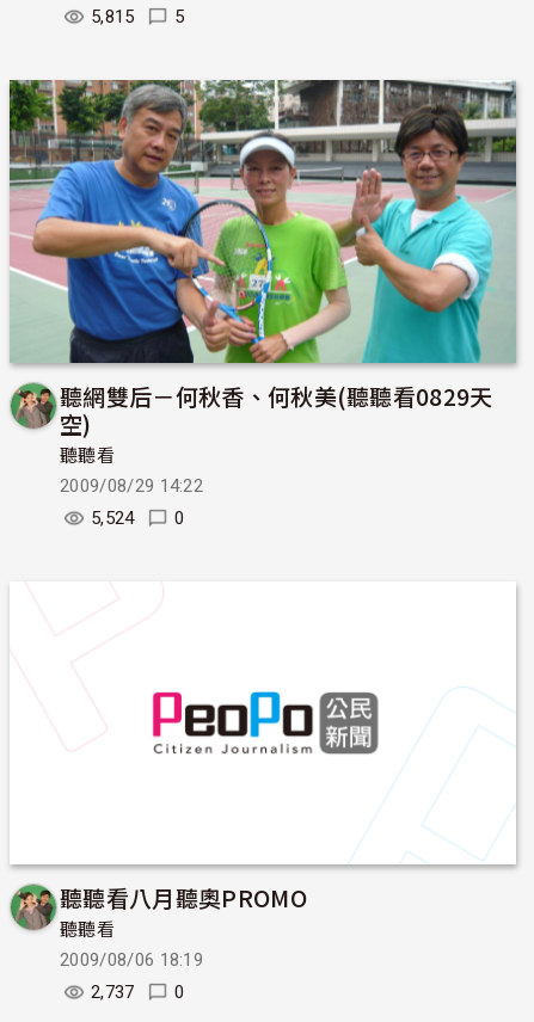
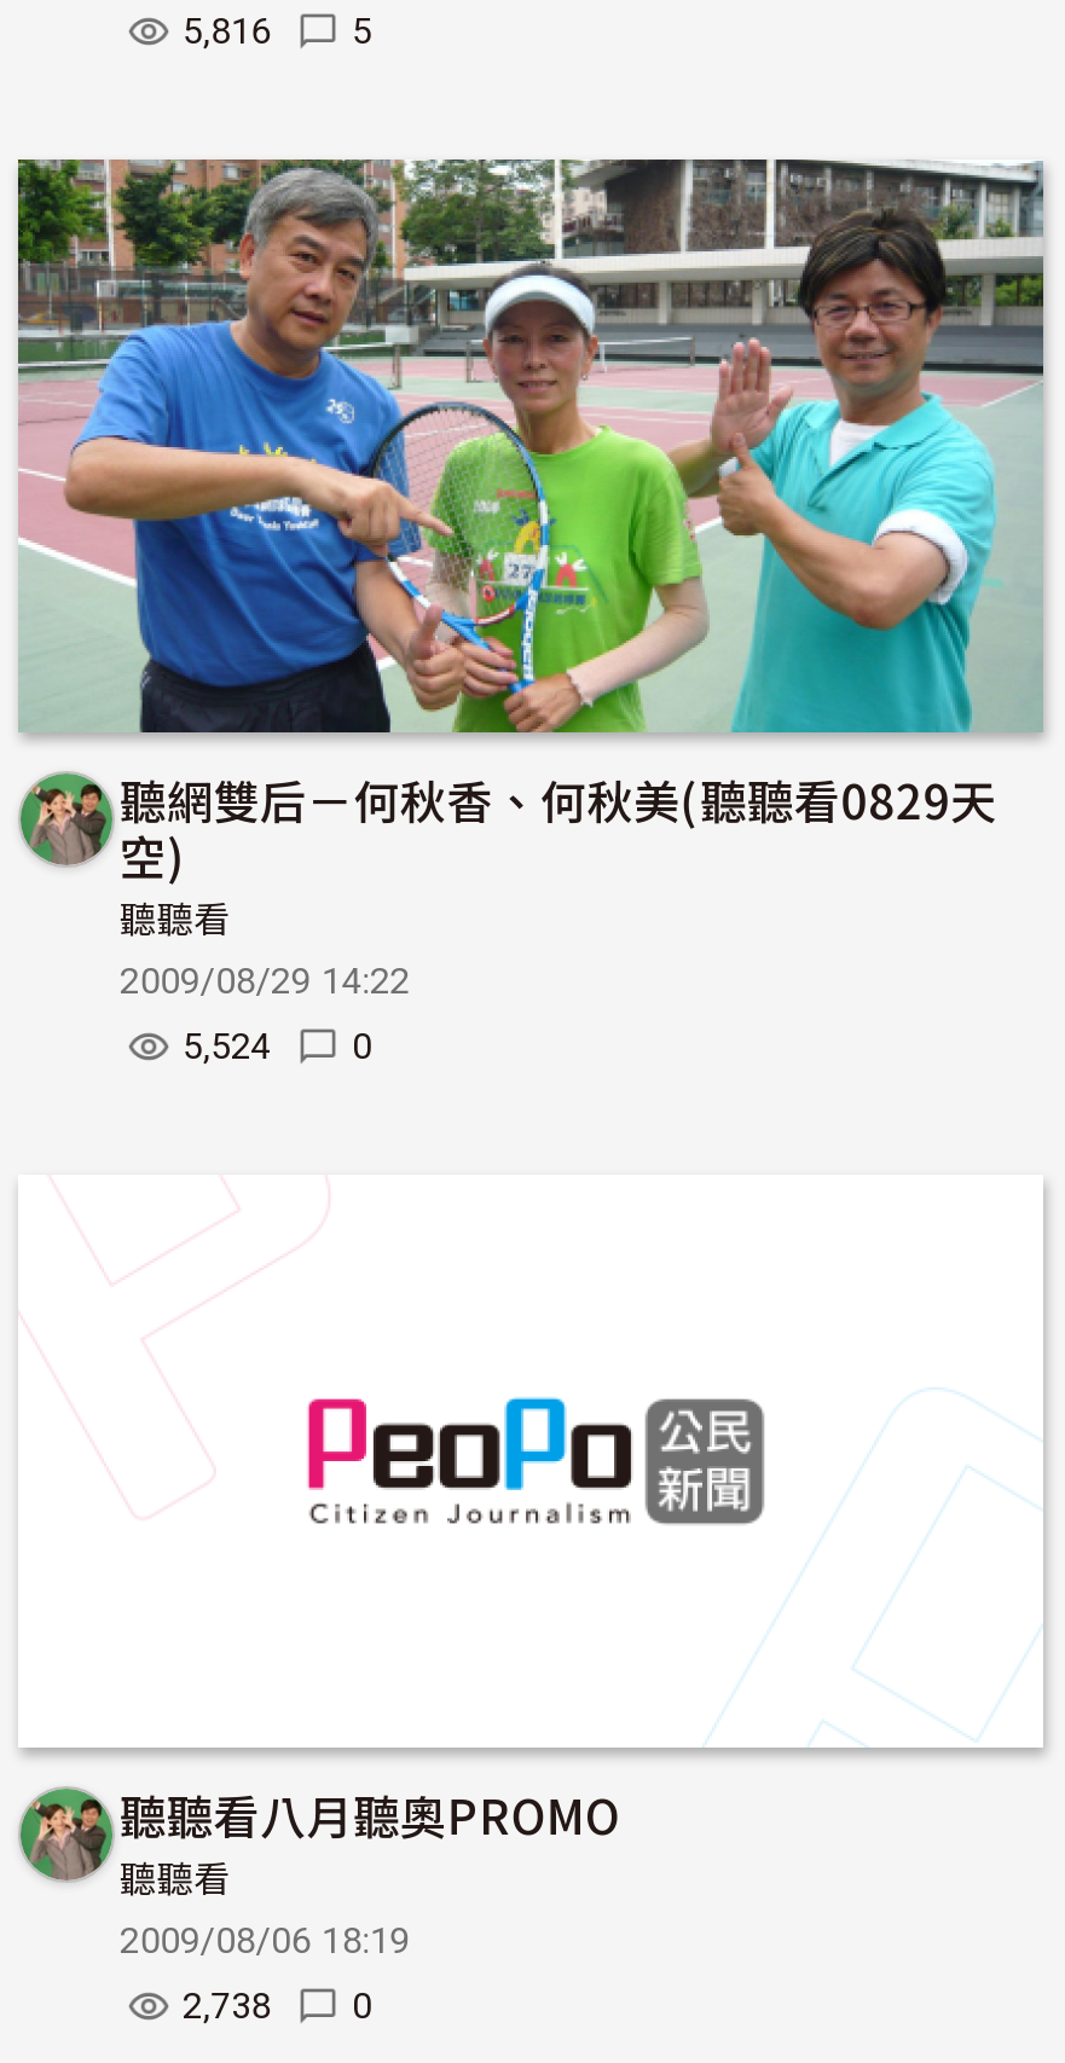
[91,6,184,28] 5,815 5 -> [183,10,372,54] 5,816 5
[91,981,184,1002] 2,737 0 -> [183,1983,372,2027] 2,738 0

